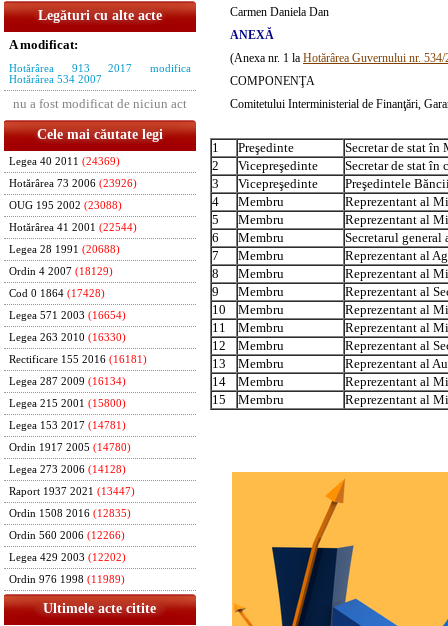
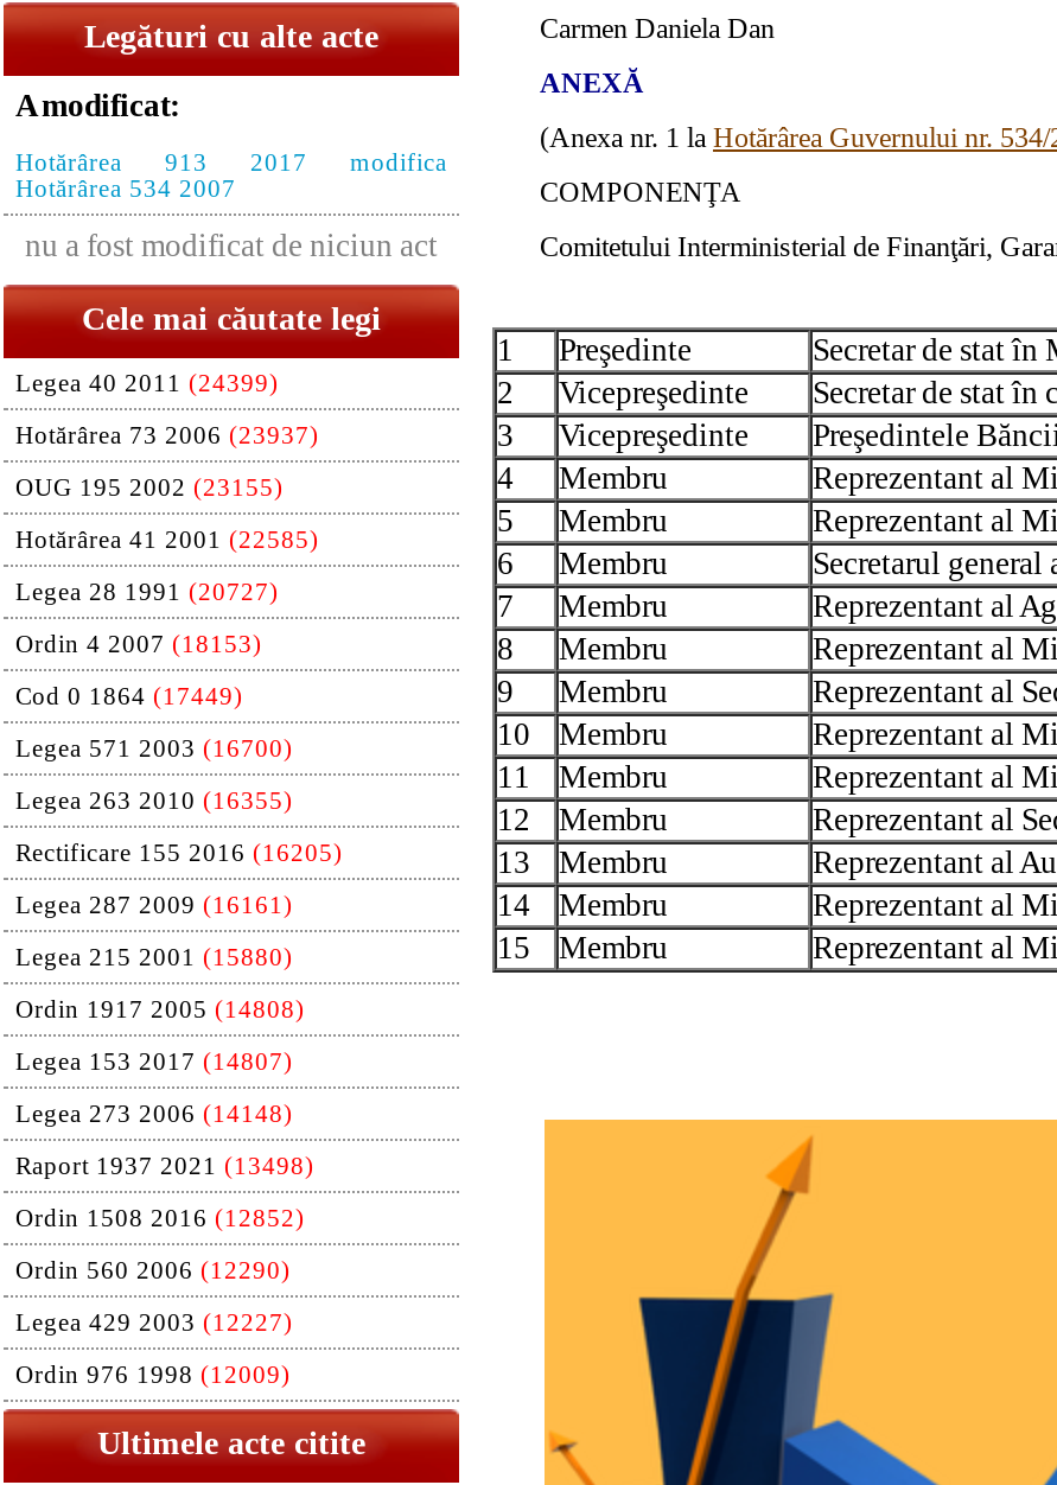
[9,156,120,167] Legea 40 2011 (24369) -> [15,370,279,396] Legea 40 2011 (24399)
[9,178,137,189] Hotărârea 73 2006 (23926) -> [15,422,319,448] Hotărârea 73 2006 (23937)
[9,200,122,211] OUG 195 2002 (23088) -> [15,474,284,501] OUG 195 2002 (23155)
[9,222,137,233] Hotărârea 41 2001 (22544) -> [15,527,319,553] Hotărârea 41 2001 (22585)
[9,244,120,255] Legea 28 1991 (20688) -> [15,579,279,605] Legea 28 1991 (20727)
[9,266,113,277] Ordin 4 2007 (18129) -> [15,631,262,657] Ordin 4 2007 (18153)
[9,288,105,299] Cod 0 1864 (17428) -> [15,683,243,709] Cod 0 1864 (17449)
[9,310,126,321] Legea 571 2003 (16654) -> [15,735,293,761] Legea 571 2003 (16700)
[9,332,126,343] Legea 263 2010 (16330) -> [15,788,293,814] Legea 263 2010 (16355)
[9,354,147,365] Rectificare 155 2016 (16181) -> [15,840,343,866] Rectificare 155 2016 (16205)
[9,376,126,387] Legea 287 2009 (16134) -> [15,892,293,918] Legea 287 2009 (16161)
[9,398,126,409] Legea 215 2001 (15800) -> [15,944,293,970] Legea 215 2001 (15880)
[9,420,126,431] Legea 153 2017 (14781) -> [15,996,305,1022] Ordin 1917 2005 (14808)
[9,442,131,453] Ordin 1917 2005 (14780) -> [15,1049,293,1075] Legea 153 2017 (14807)
[9,464,126,475] Legea 273 2006 (14128) -> [15,1101,293,1127] Legea 273 2006 (14148)
[9,486,135,497] Raport 1937 2021 (13447) -> [15,1153,314,1179] Raport 1937 2021 (13498)
[9,508,131,519] Ordin 1508 2016 (12835) -> [15,1205,305,1231] Ordin 1508 2016 (12852)
[9,530,125,541] Ordin 560 2006 (12266) -> [15,1257,291,1283] Ordin 560 2006 (12290)
[9,552,126,563] Legea 429 2003 (12202) -> [15,1309,293,1336] Legea 429 2003 (12227)
[9,574,125,585] Ordin 976 1998 (11989) -> [15,1362,291,1388] Ordin 976 1998 (12009)

